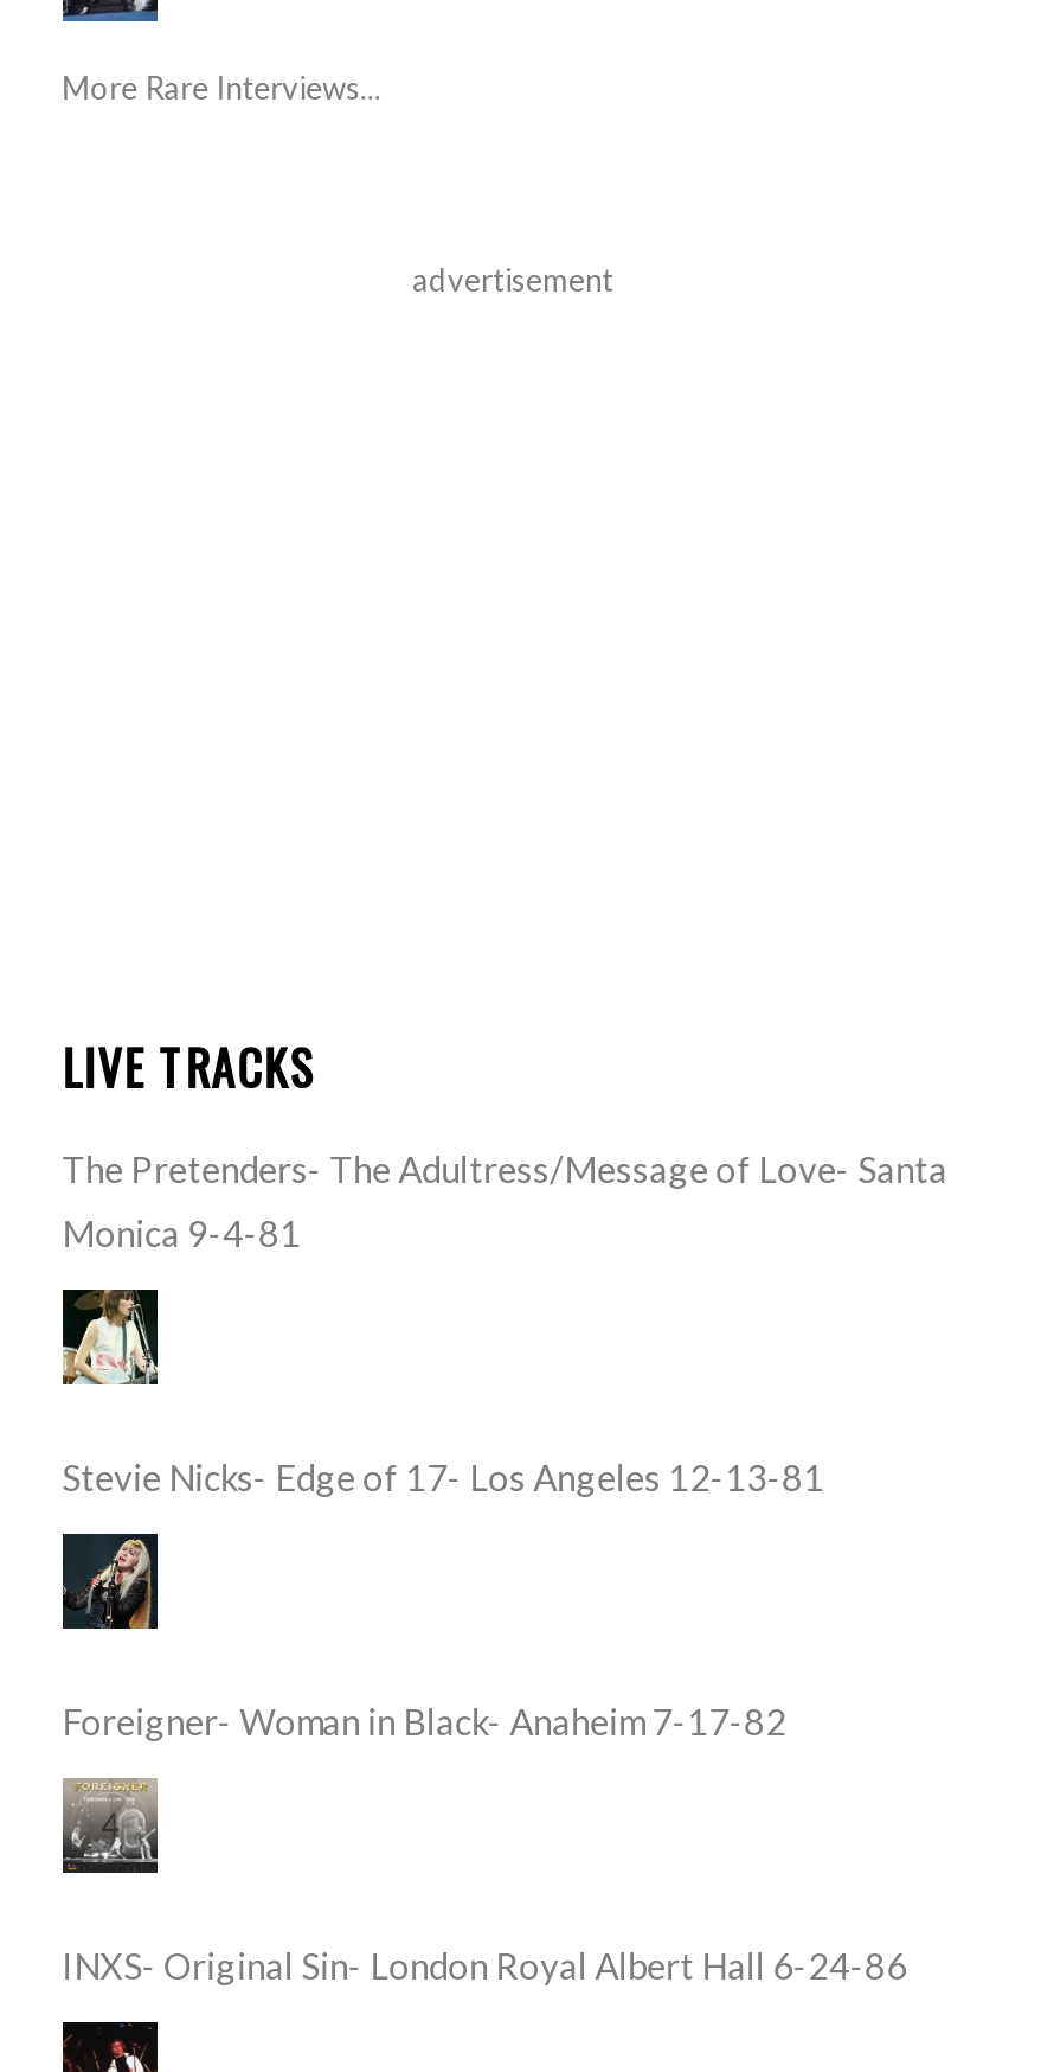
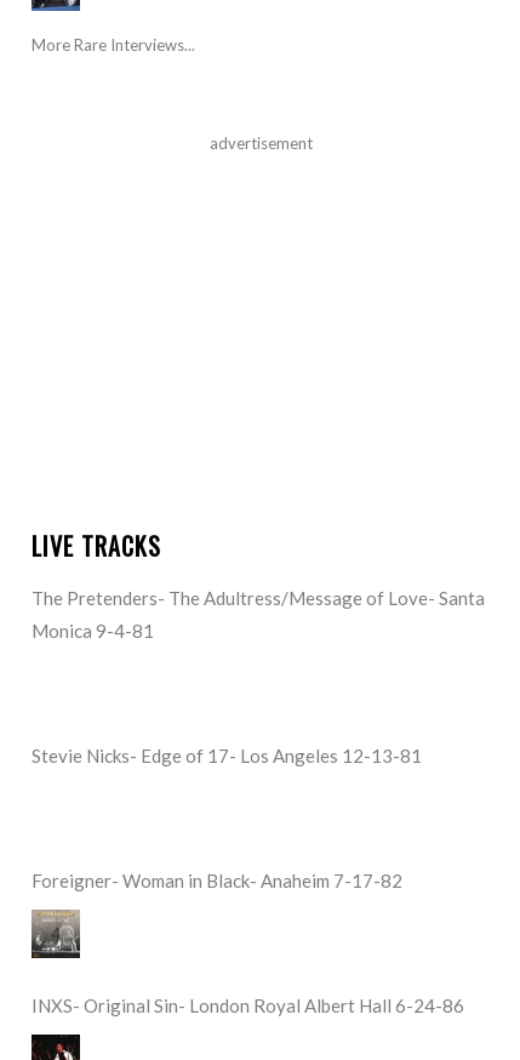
[60,1287,160,1387] [image] -> none
[60,1531,160,1631] [image] -> none

